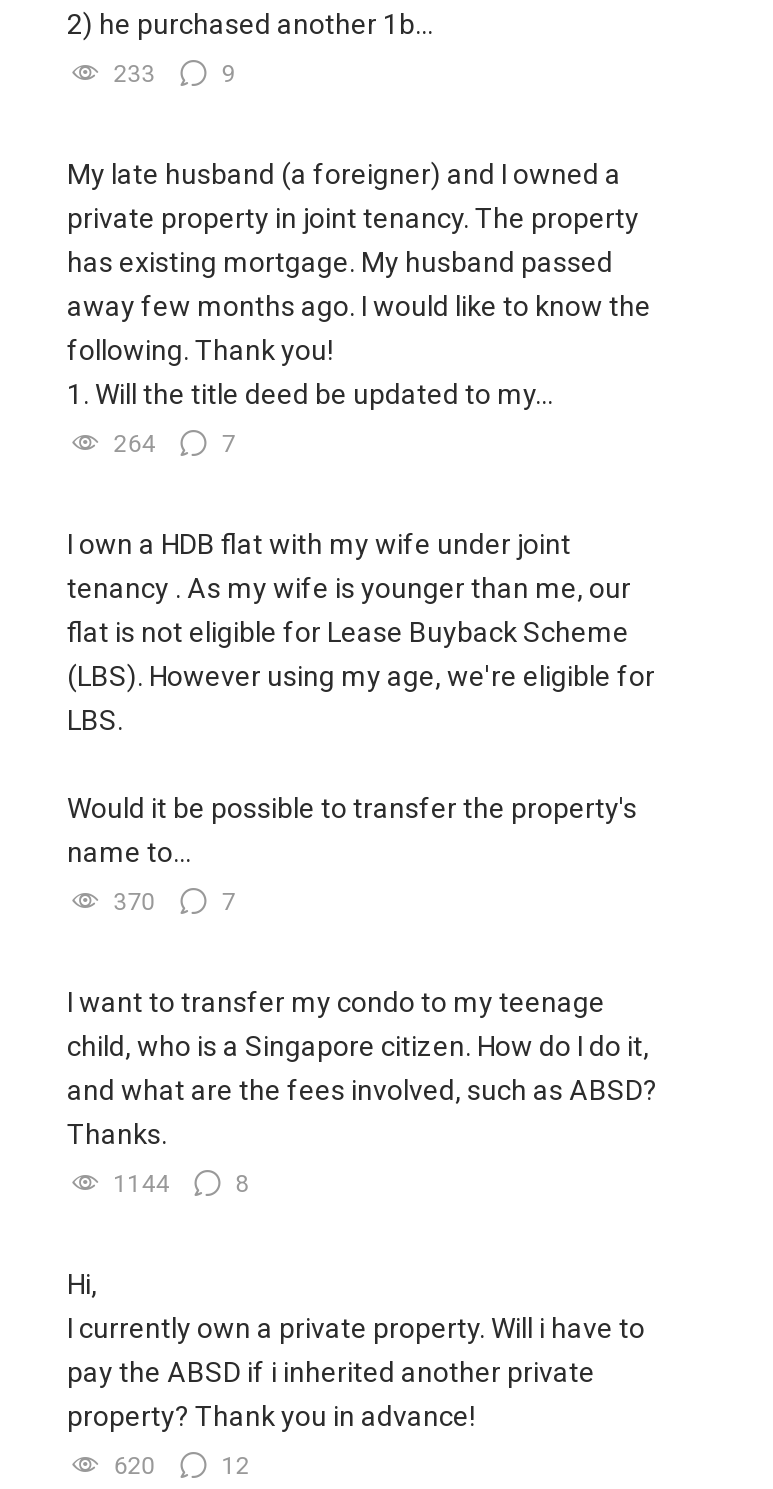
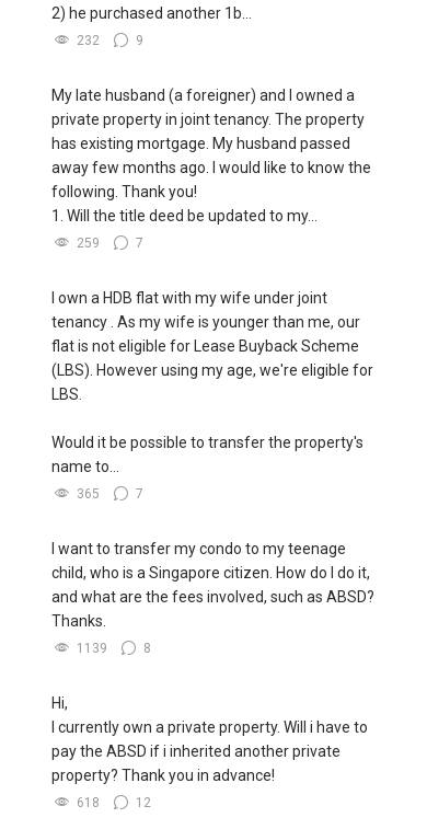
[113,60,155,88] 233 -> [77,33,100,48] 232
[113,430,155,458] 264 -> [77,236,100,251] 259
[113,888,155,916] 370 -> [77,486,100,502] 365
[113,1170,169,1198] 1144 -> [77,641,108,656] 1139
[113,1452,155,1480] 620 -> [77,795,100,810] 618

